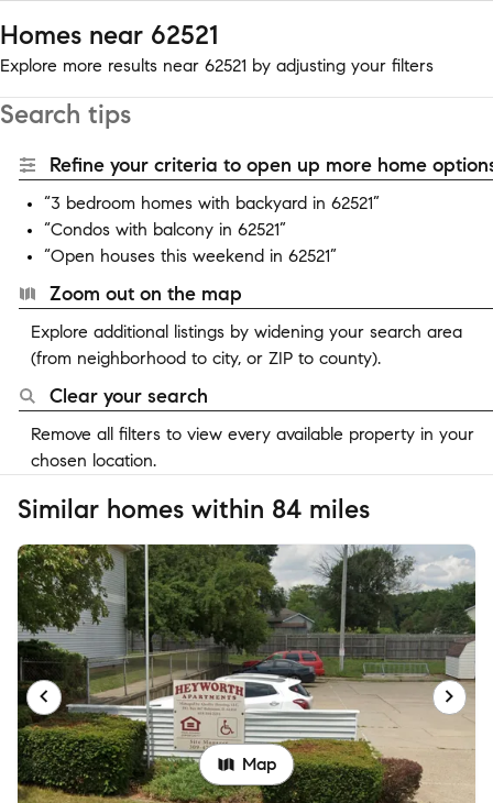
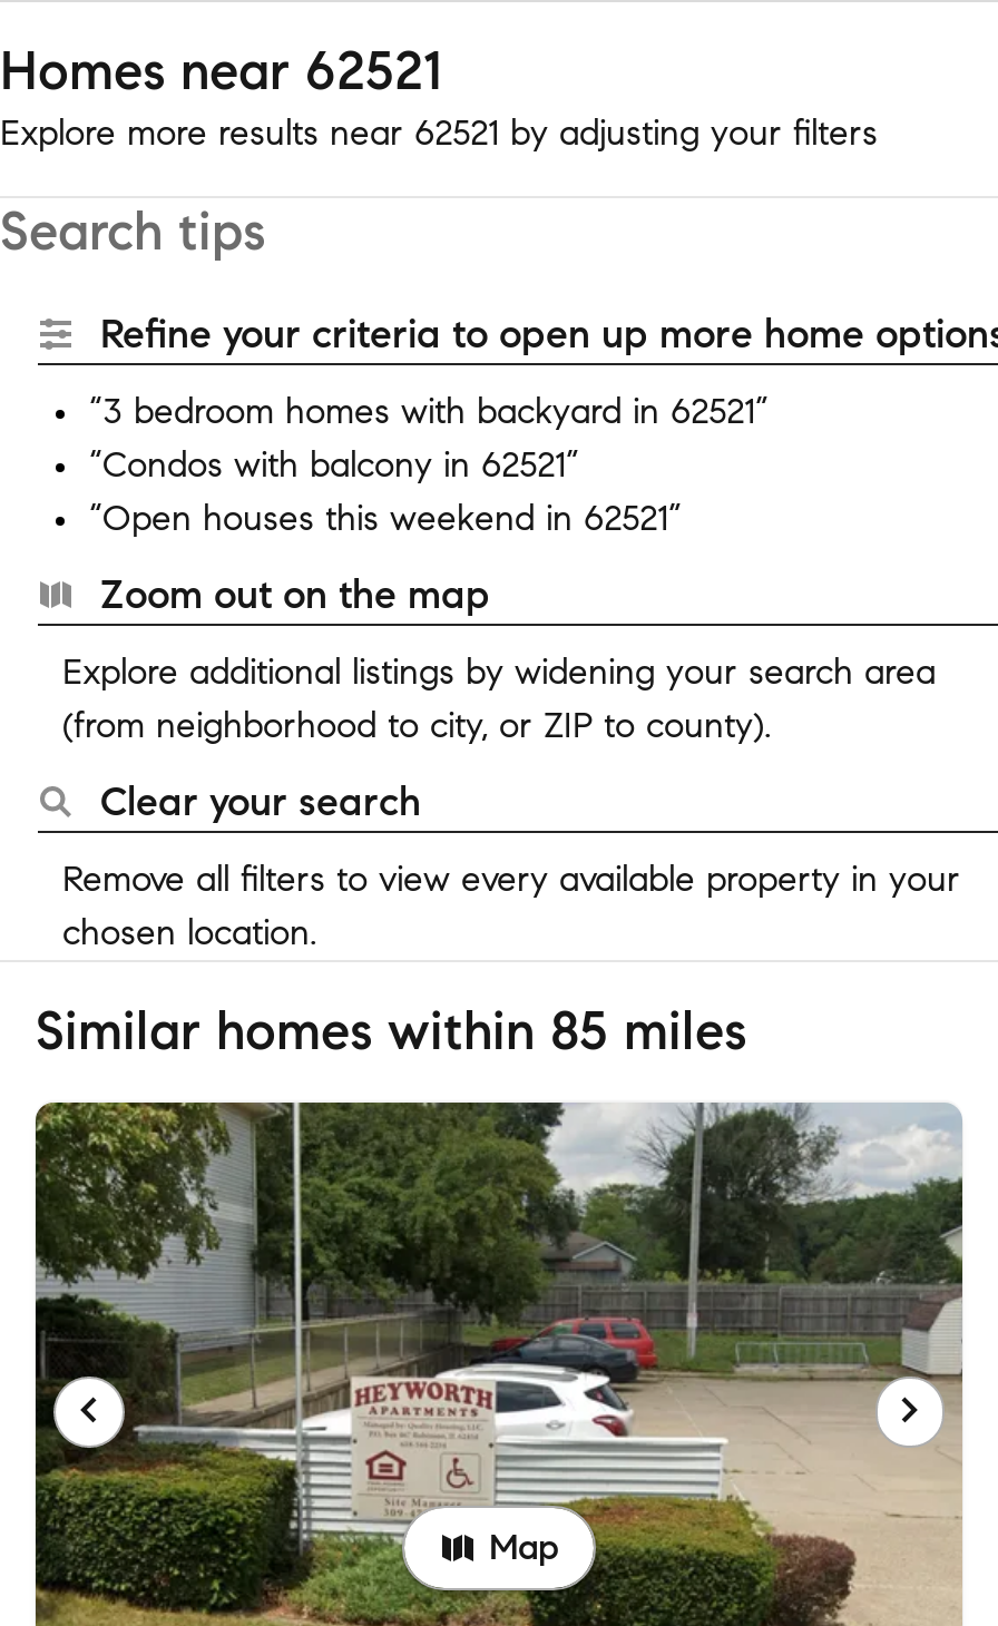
[18,493,370,526] Similar homes within 84 miles -> [36,998,746,1065] Similar homes within 85 miles

